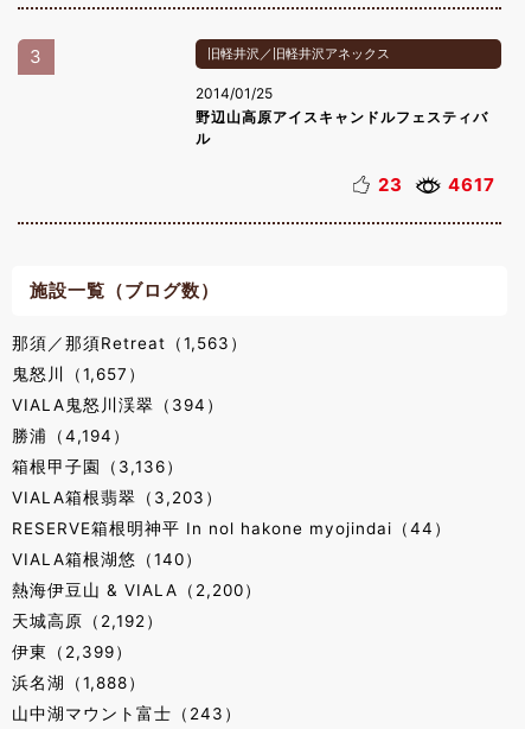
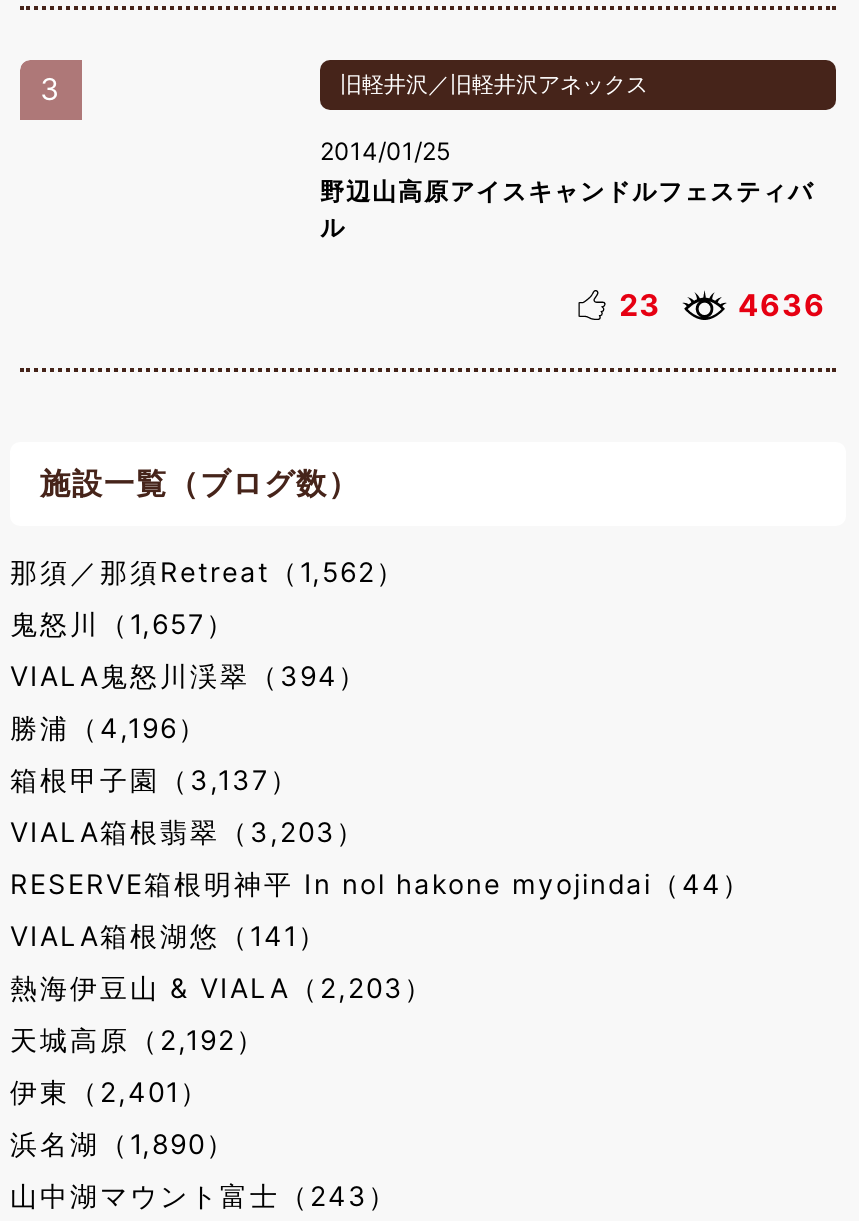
[448,174,495,196] 4617 -> [738,286,826,324] 4636
[12,334,248,353] 那須／那須Retreat（1,563） -> [10,556,406,588] 那須／那須Retreat（1,562）
[12,426,130,445] 勝浦（4,194） -> [10,712,208,744] 勝浦（4,196）
[12,457,184,476] 箱根甲子園（3,136） -> [10,764,300,796] 箱根甲子園（3,137）
[12,550,203,569] VIALA箱根湖悠（140） -> [10,920,328,952] VIALA箱根湖悠（141）
[12,581,262,600] 熱海伊豆山 & VIALA（2,200） -> [10,972,434,1004] 熱海伊豆山 & VIALA（2,203）
[12,643,133,662] 伊東（2,399） -> [10,1076,210,1108] 伊東（2,401）
[12,673,146,692] 浜名湖（1,888） -> [10,1128,236,1160] 浜名湖（1,890）

